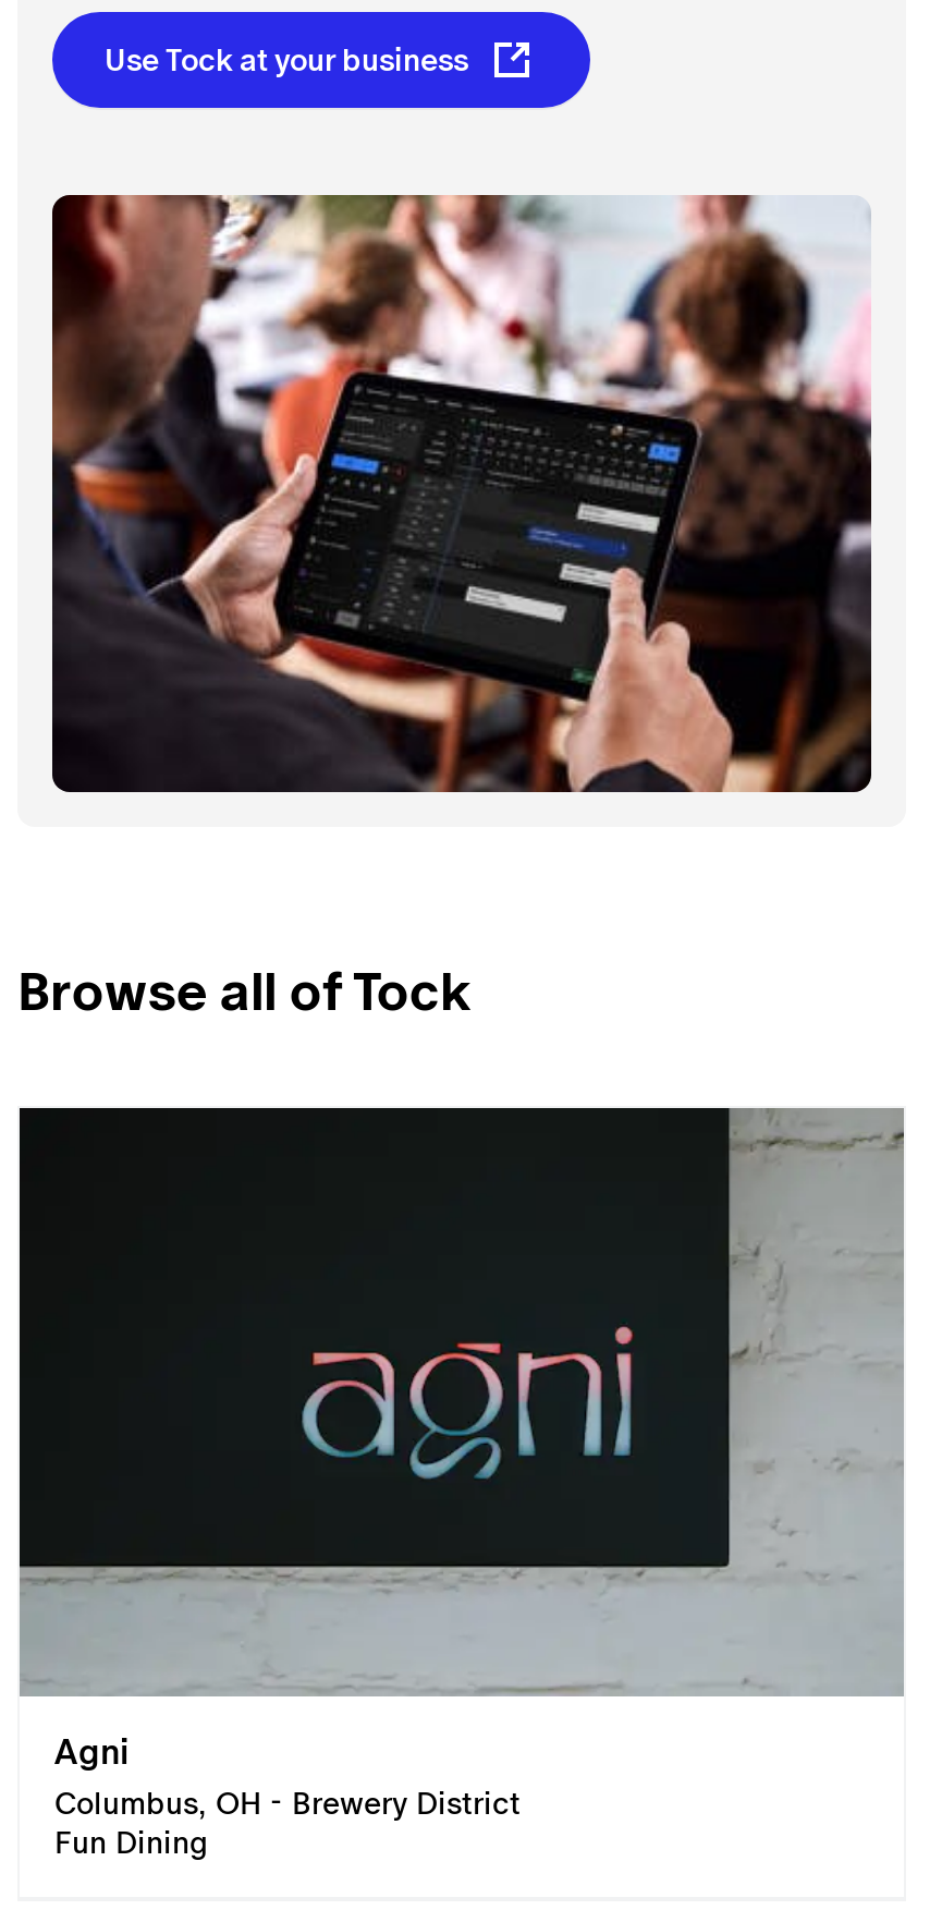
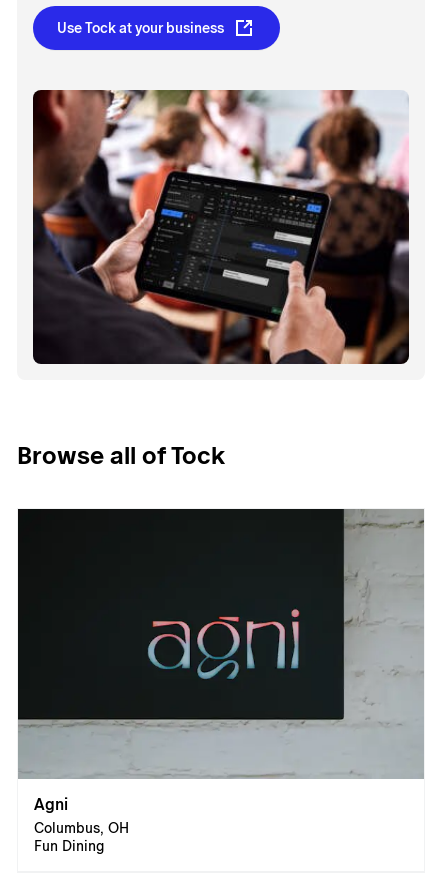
[54,1786,521,1821] Columbus, OH - Brewery District -> [34,820,129,836] Columbus, OH

